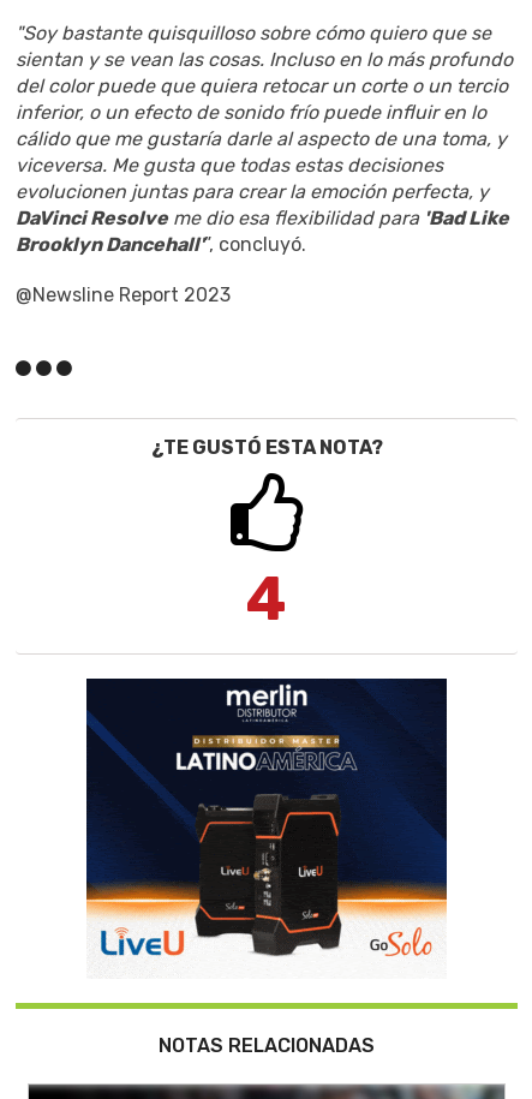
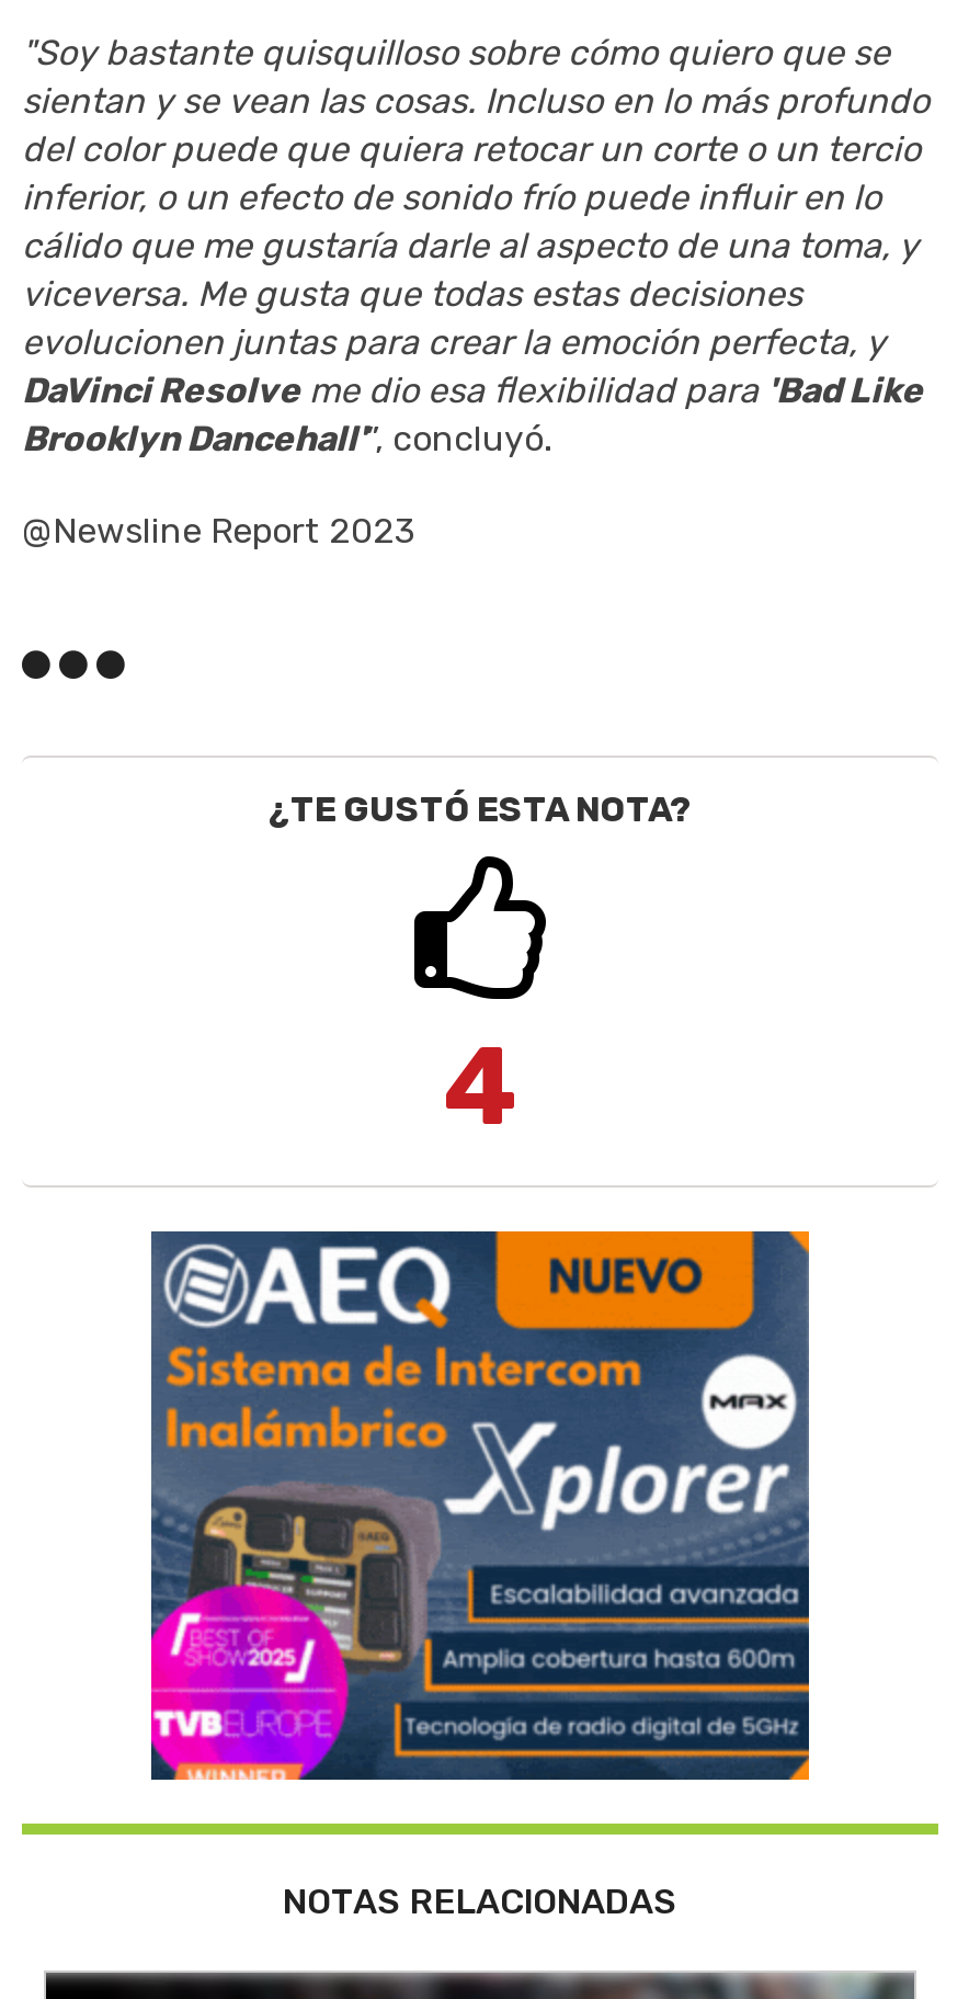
[85,677,448,979] [image] -> [149,1229,811,1782] [image]

